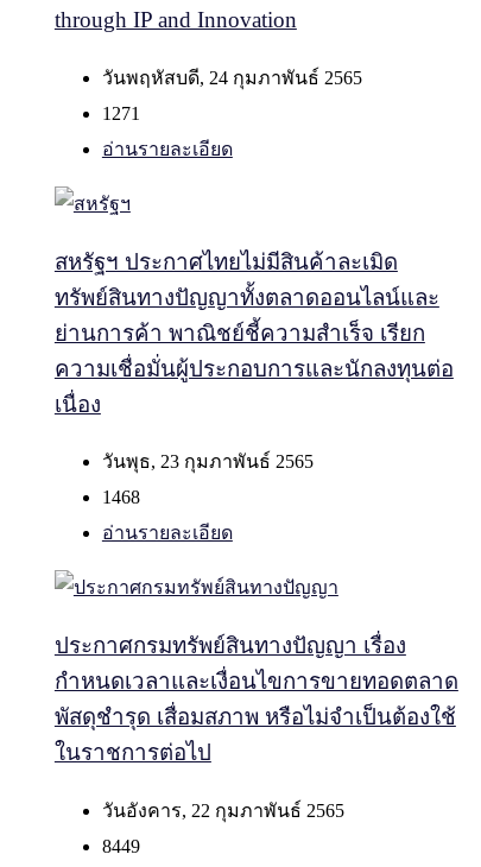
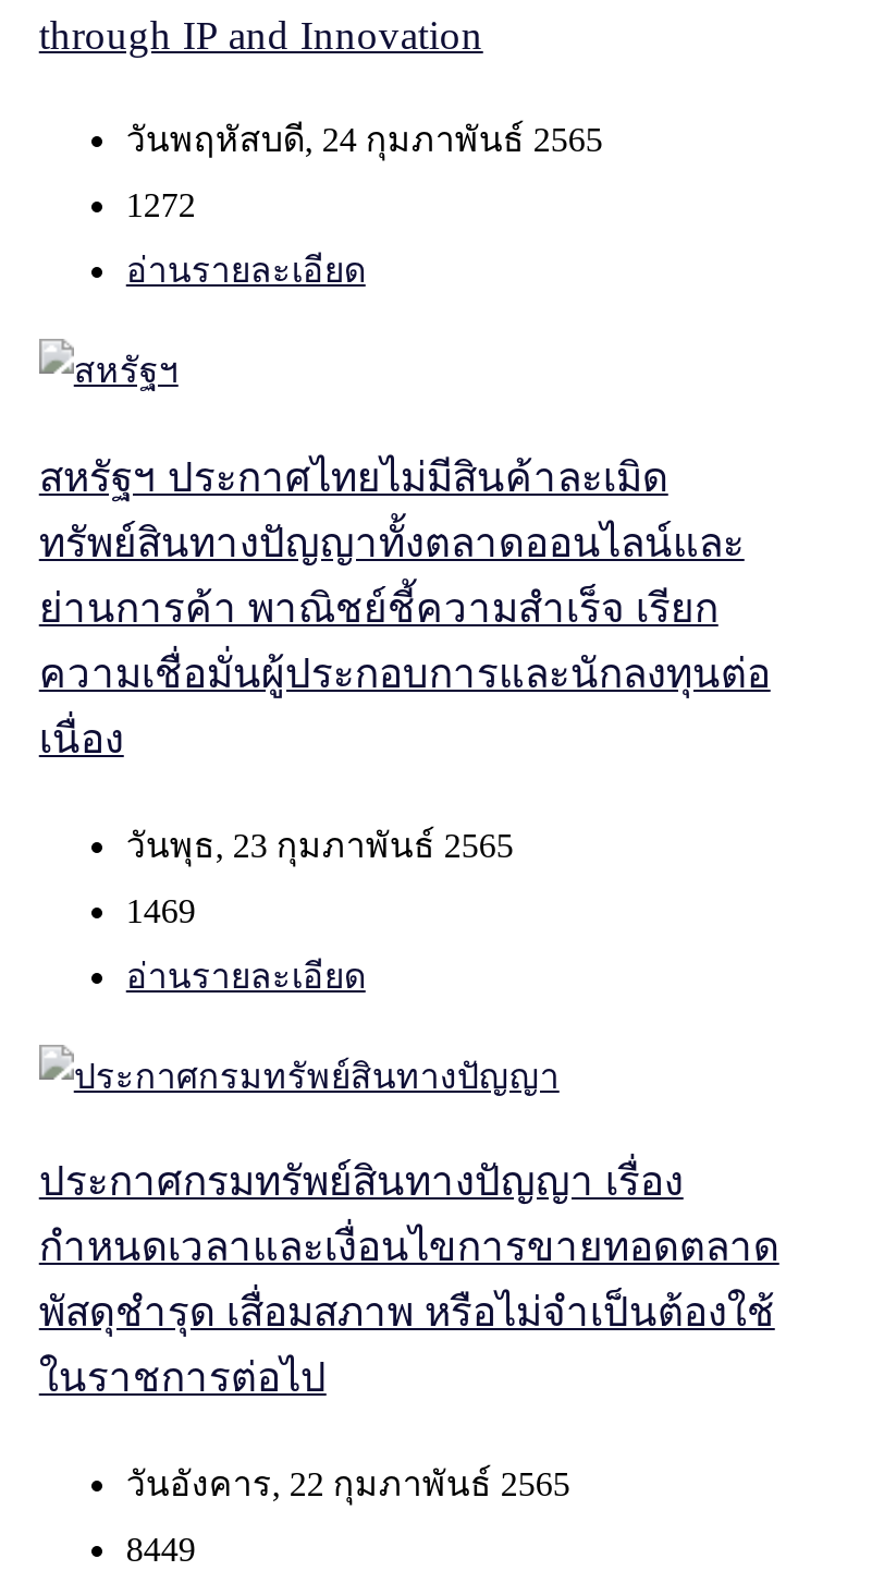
[102,103,140,124] 1271 -> [126,187,196,224] 1272
[102,487,140,508] 1468 -> [126,892,196,929] 1469

